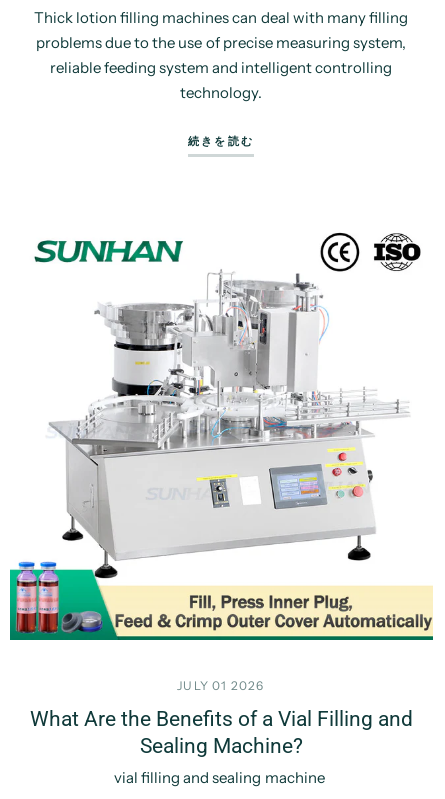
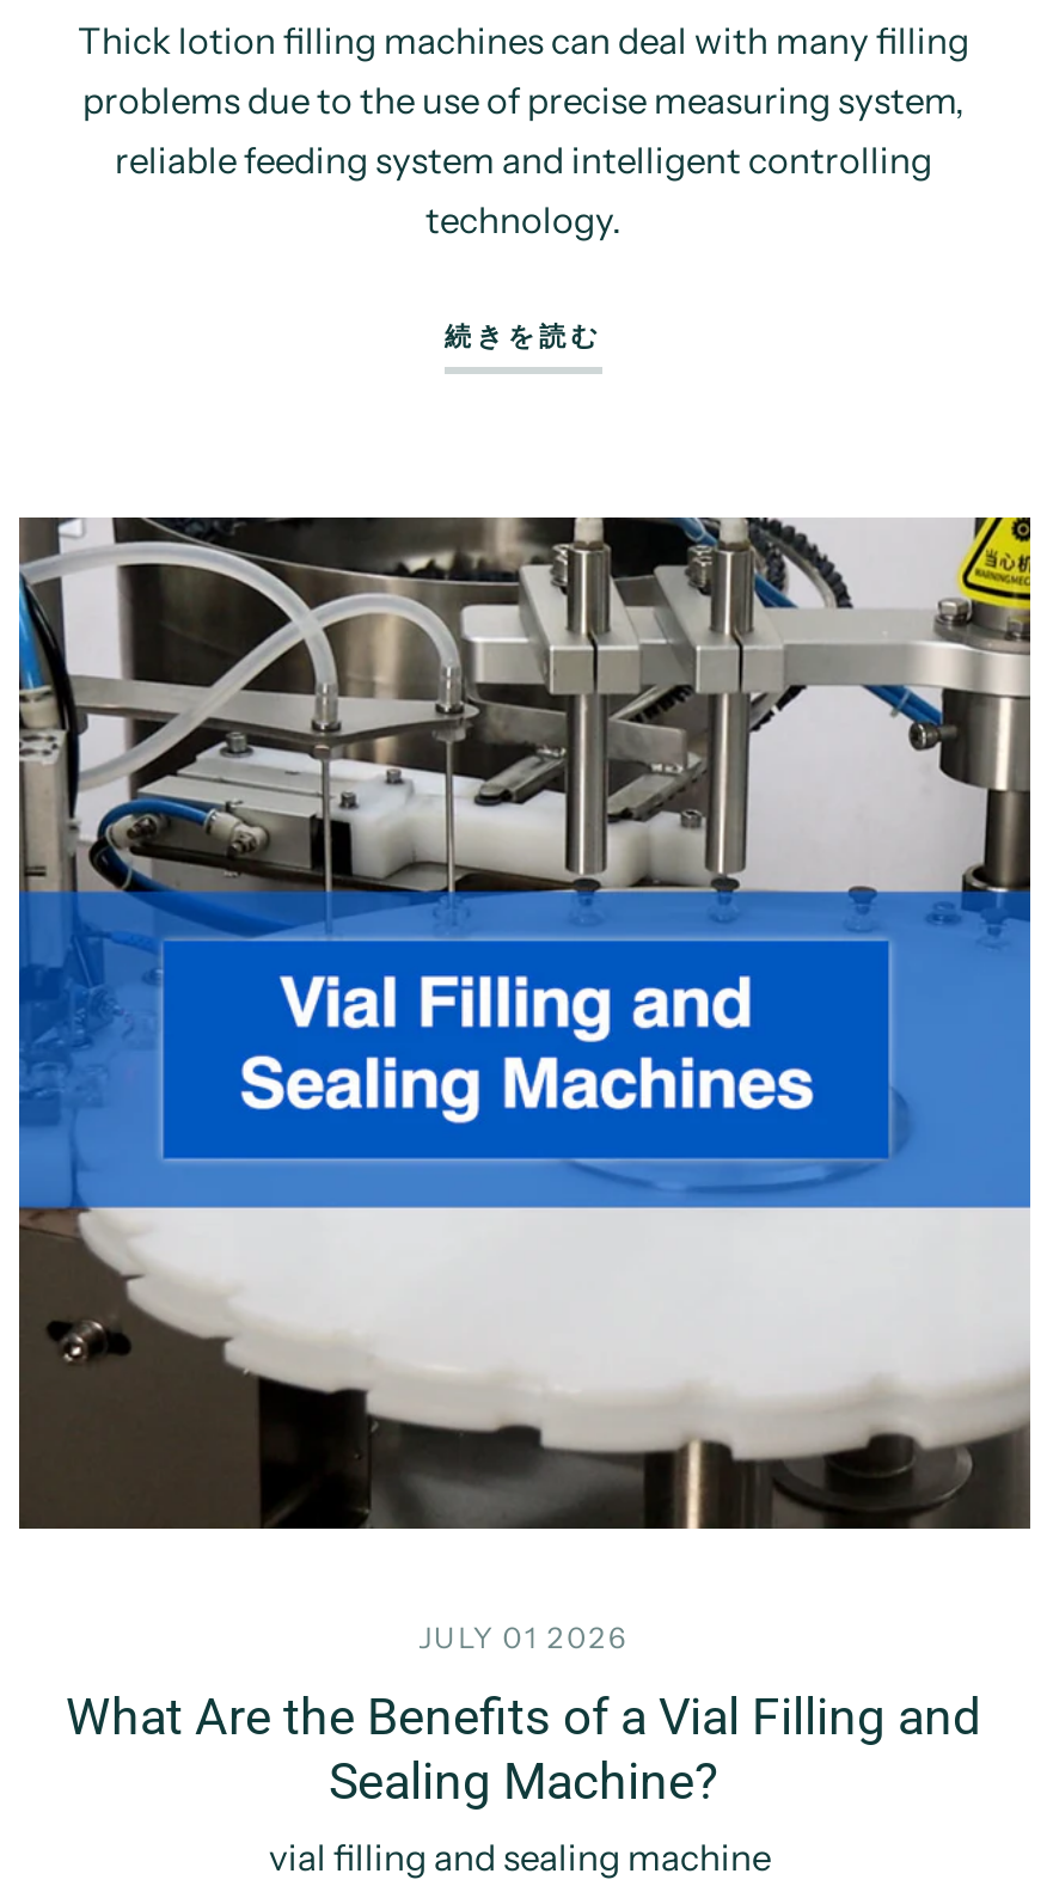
[9,217,434,641] [image] -> [17,515,1033,1531] [image]

